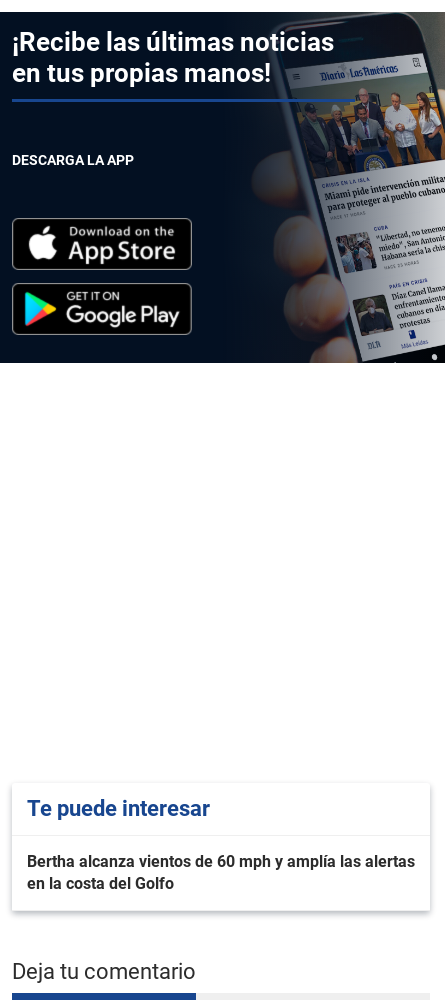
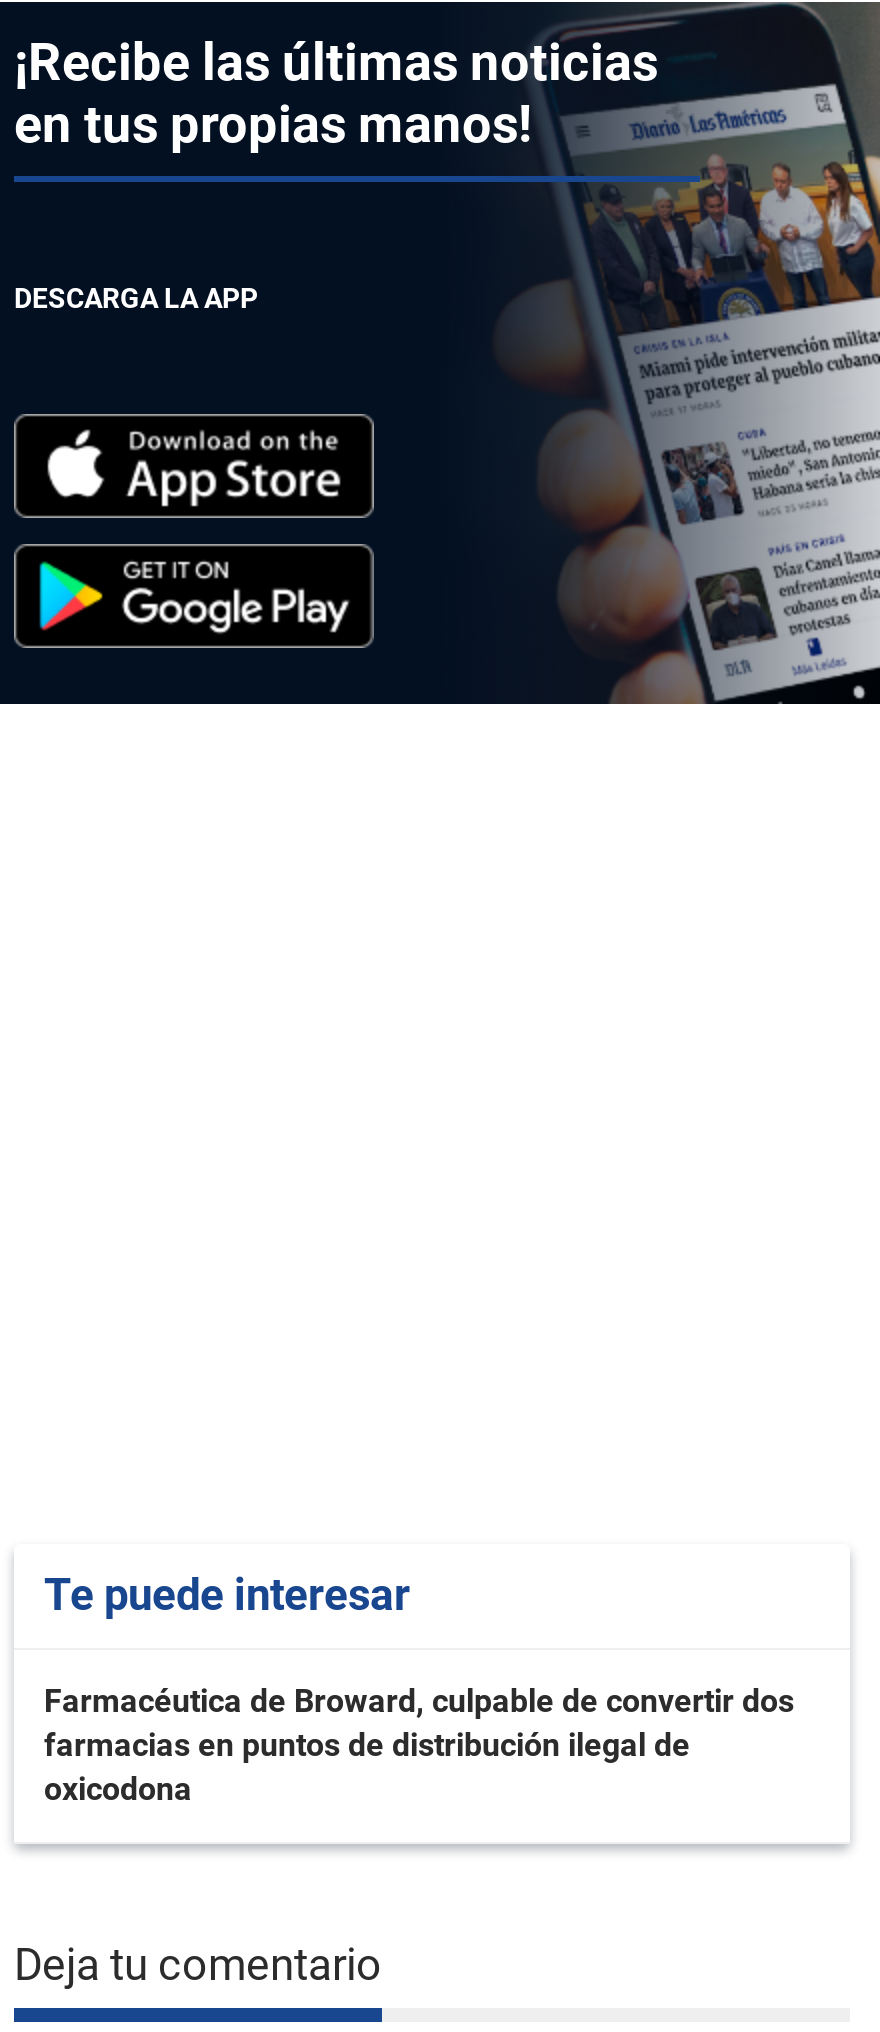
[27,852,415,893] Bertha alcanza vientos de 60 mph y amplía las alertas | en la costa del Golfo -> [44,1682,794,1808] Farmacéutica de Broward, culpable de convertir dos | farmacias en puntos de distribución ilegal de | oxicodona

